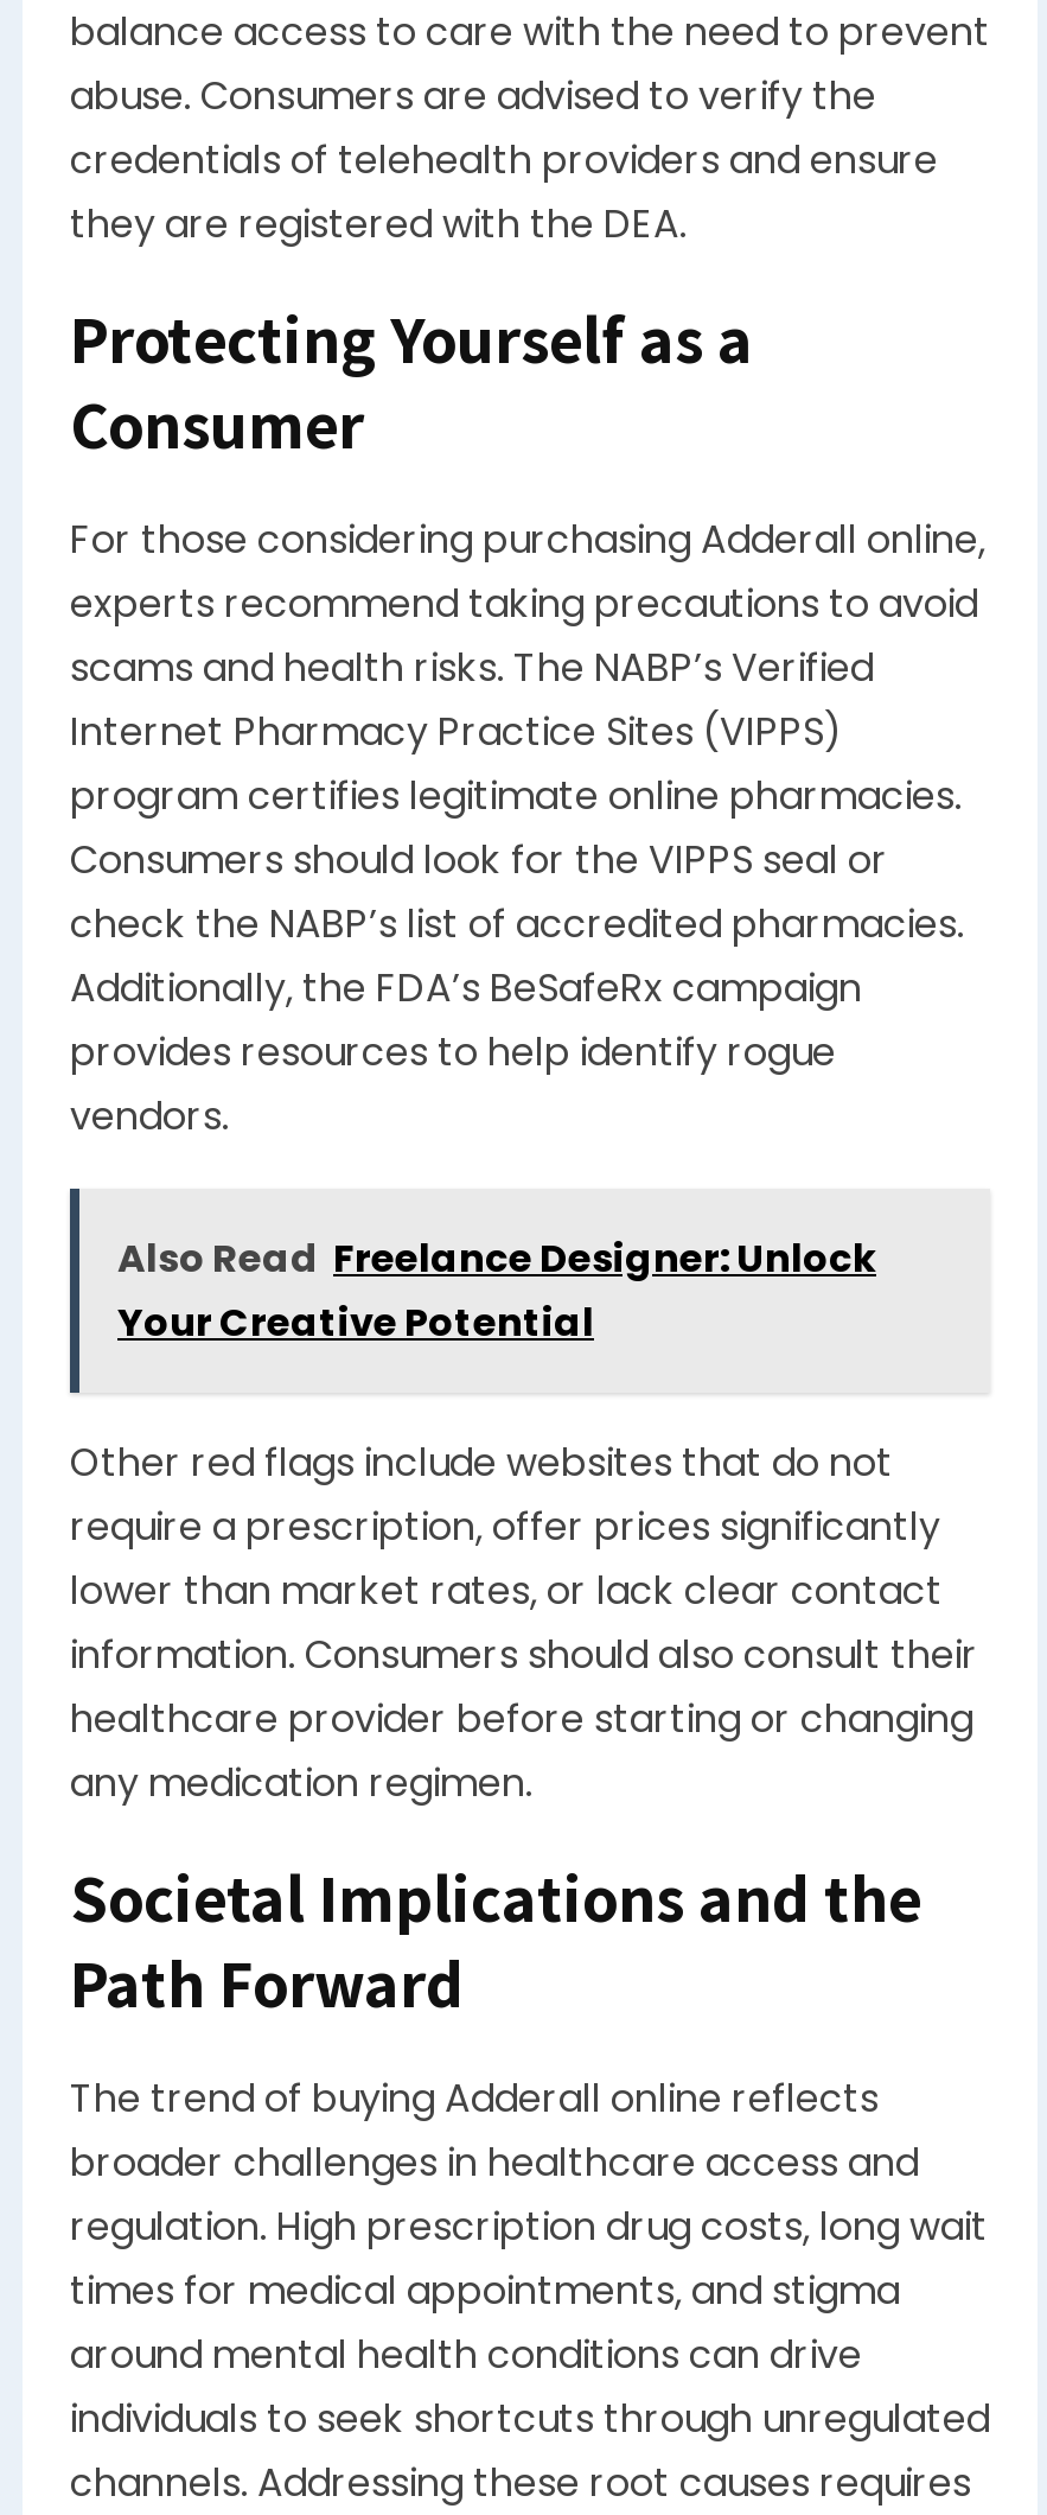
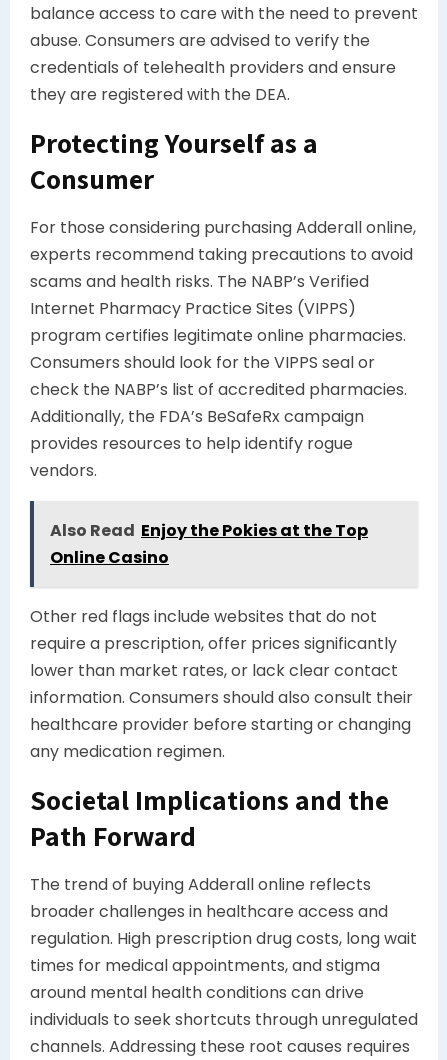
[117,1231,876,1350] Also Read Freelance Designer: Unlock | Your Creative Potential -> [50,519,368,569] Also Read Enjoy the Pokies at the Top | Online Casino

